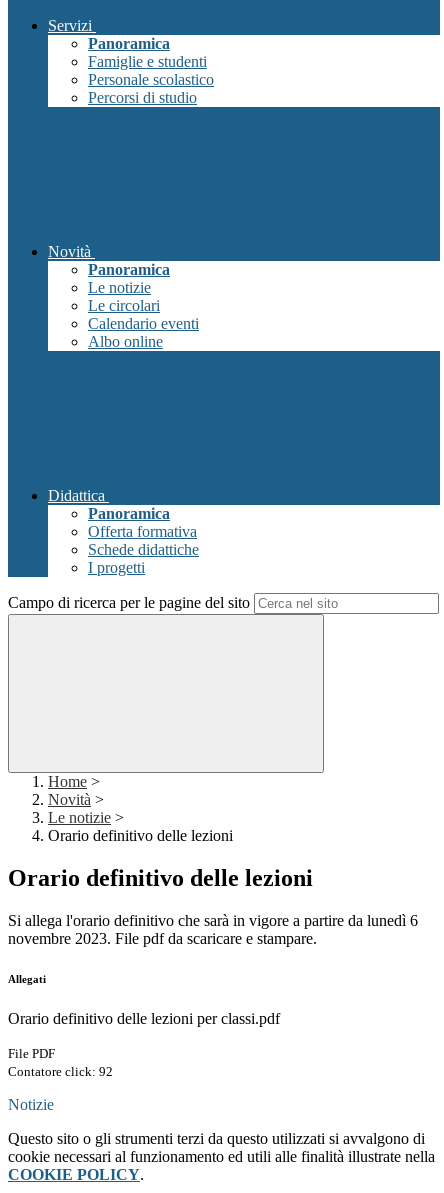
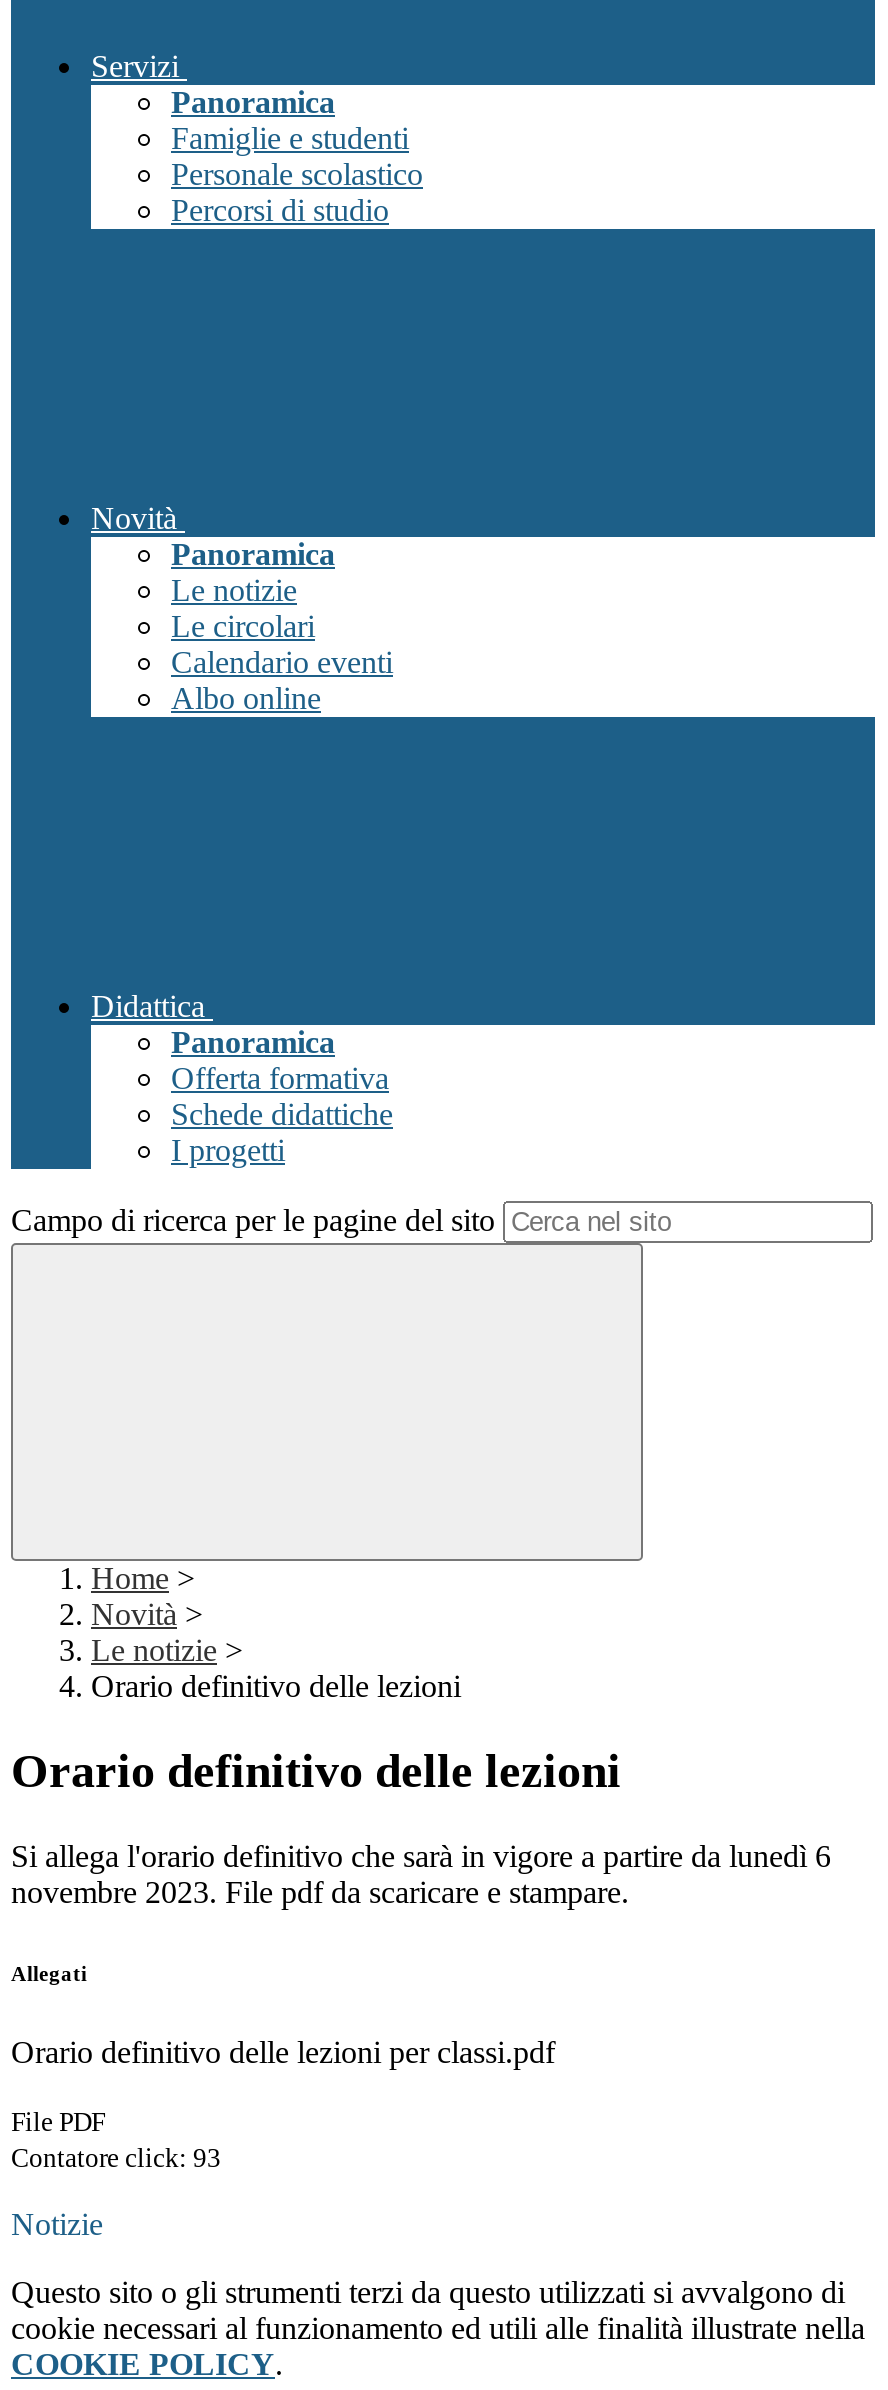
[8,1064,113,1079] Contatore click: 92 -> [11,2143,221,2173] Contatore click: 93

